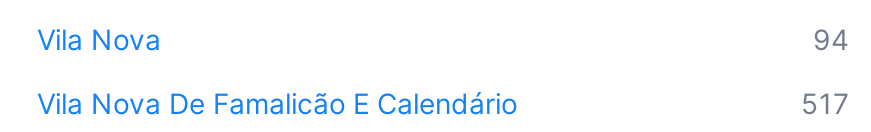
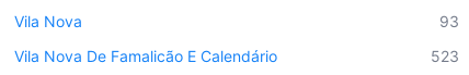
[813,21,849,55] 94 -> [439,12,459,30] 93
[801,85,849,119] 517 -> [431,46,459,65] 523

